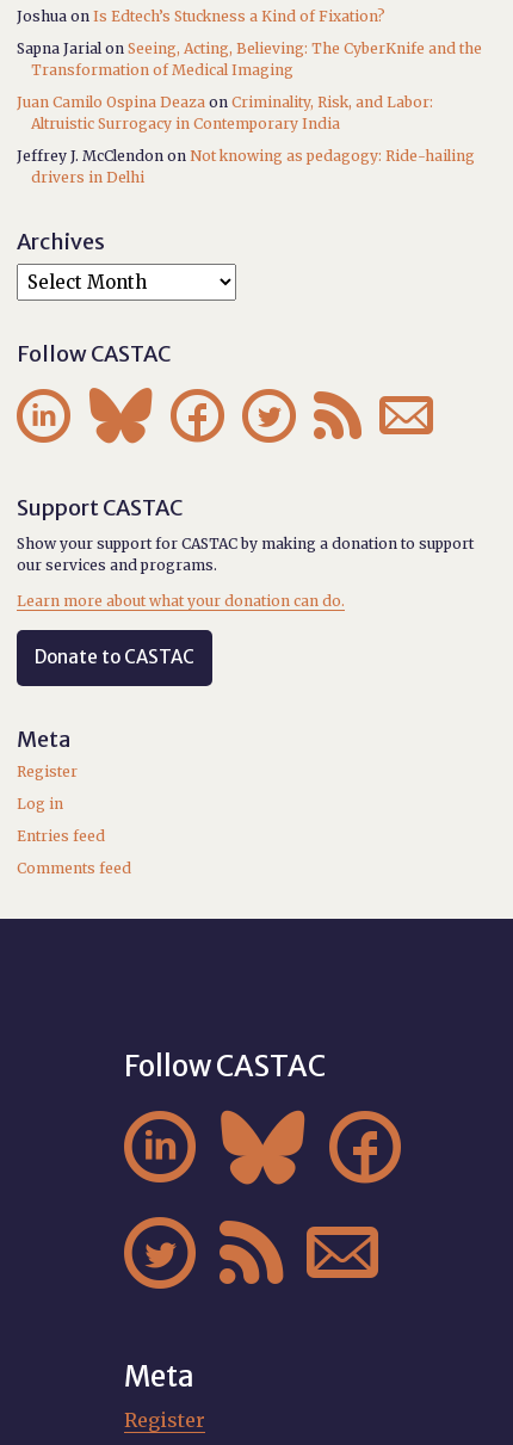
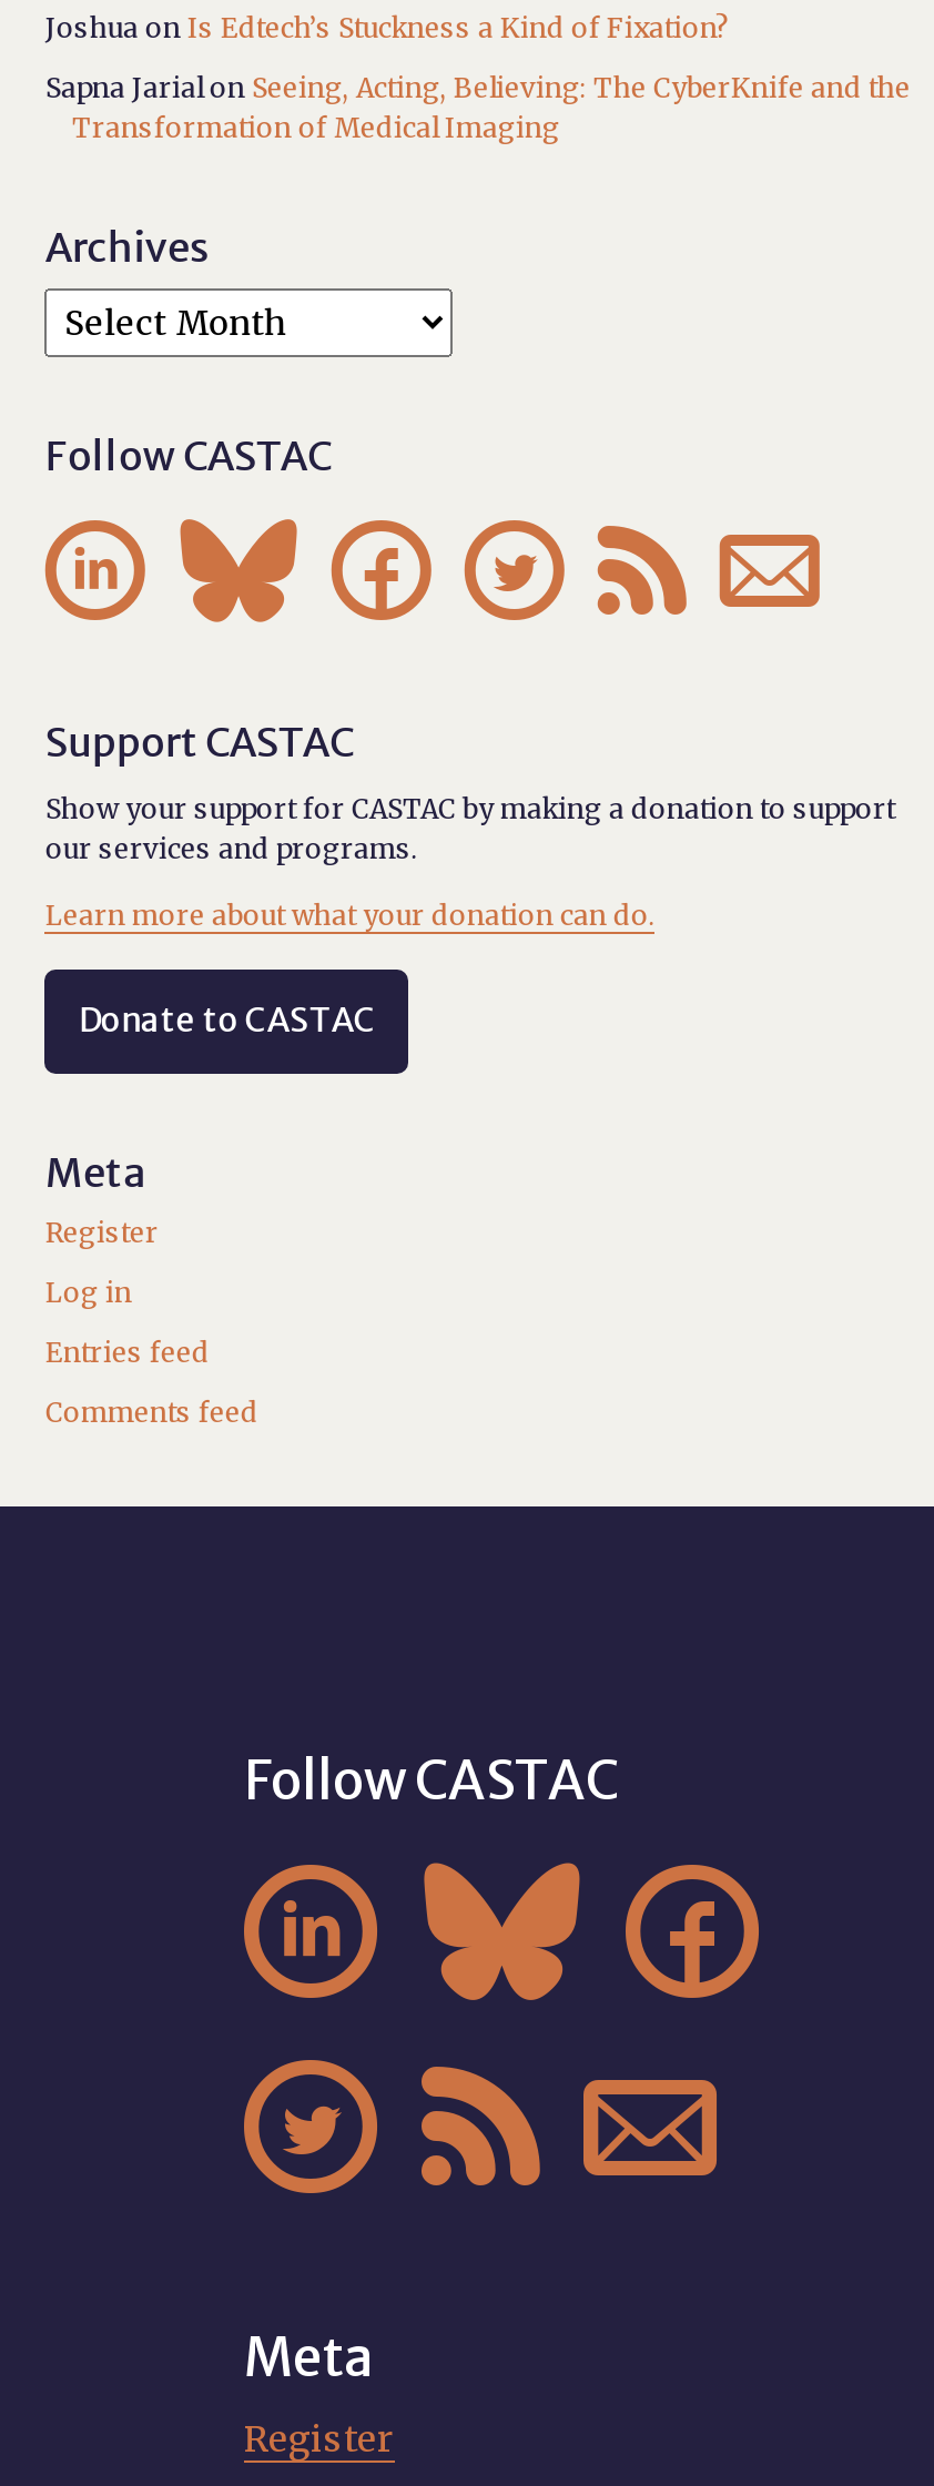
[17,93,475,186] Juan Camilo Ospina Deaza on Criminality, Risk, and Labor: | Altruistic Surrogacy in Contemporary India | Jeffrey J. McClendon on Not knowing as pedagogy: Ride-hailing | drivers in Delhi -> none

